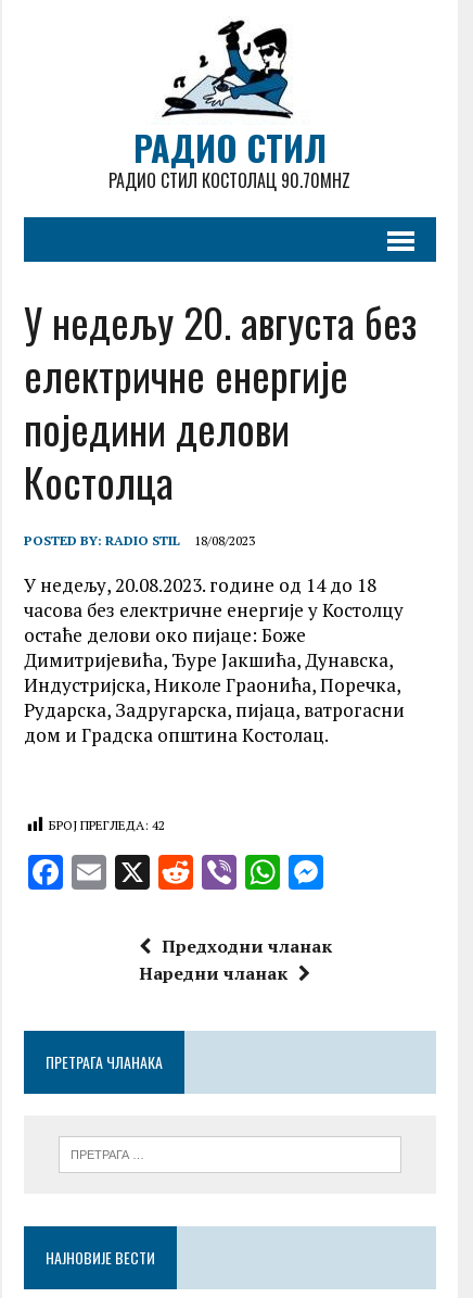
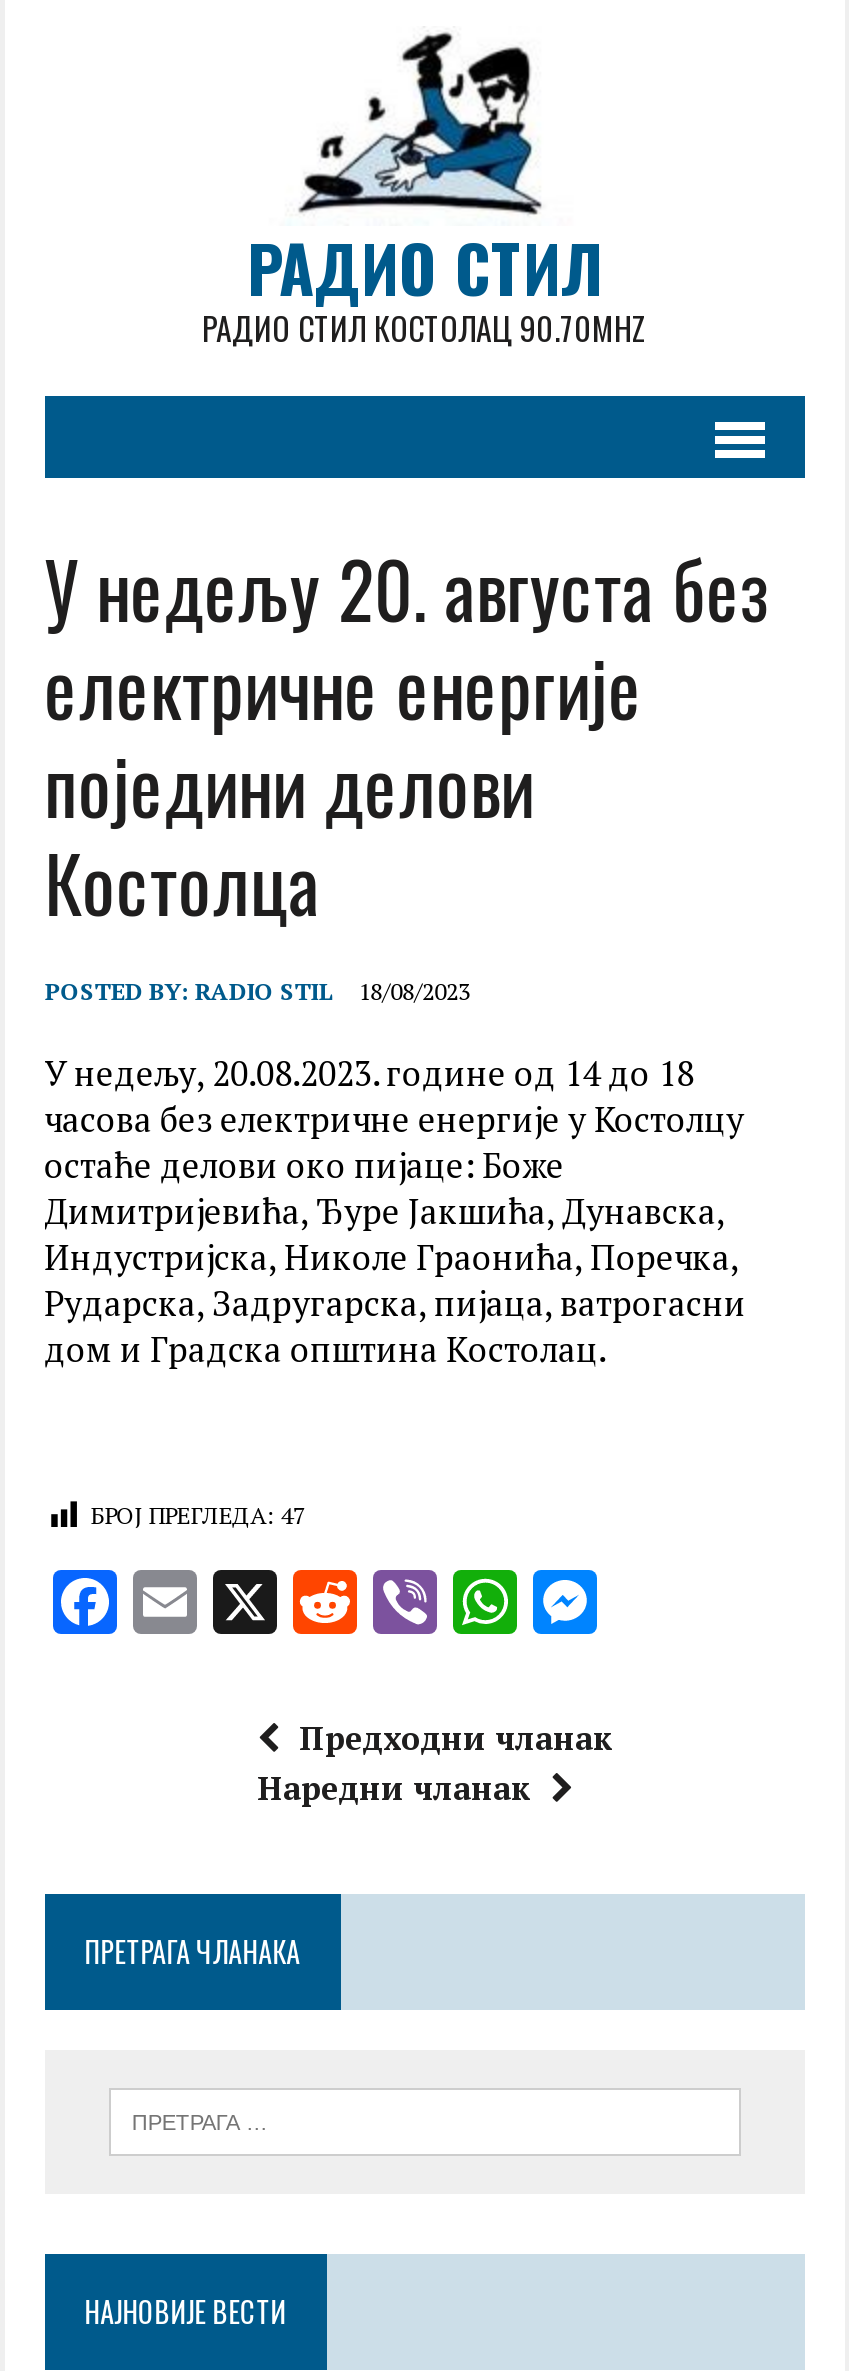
[48,817,164,833] БРОЈ ПРЕГЛЕДА: 42 -> [90,1500,304,1530] БРОЈ ПРЕГЛЕДА: 47

